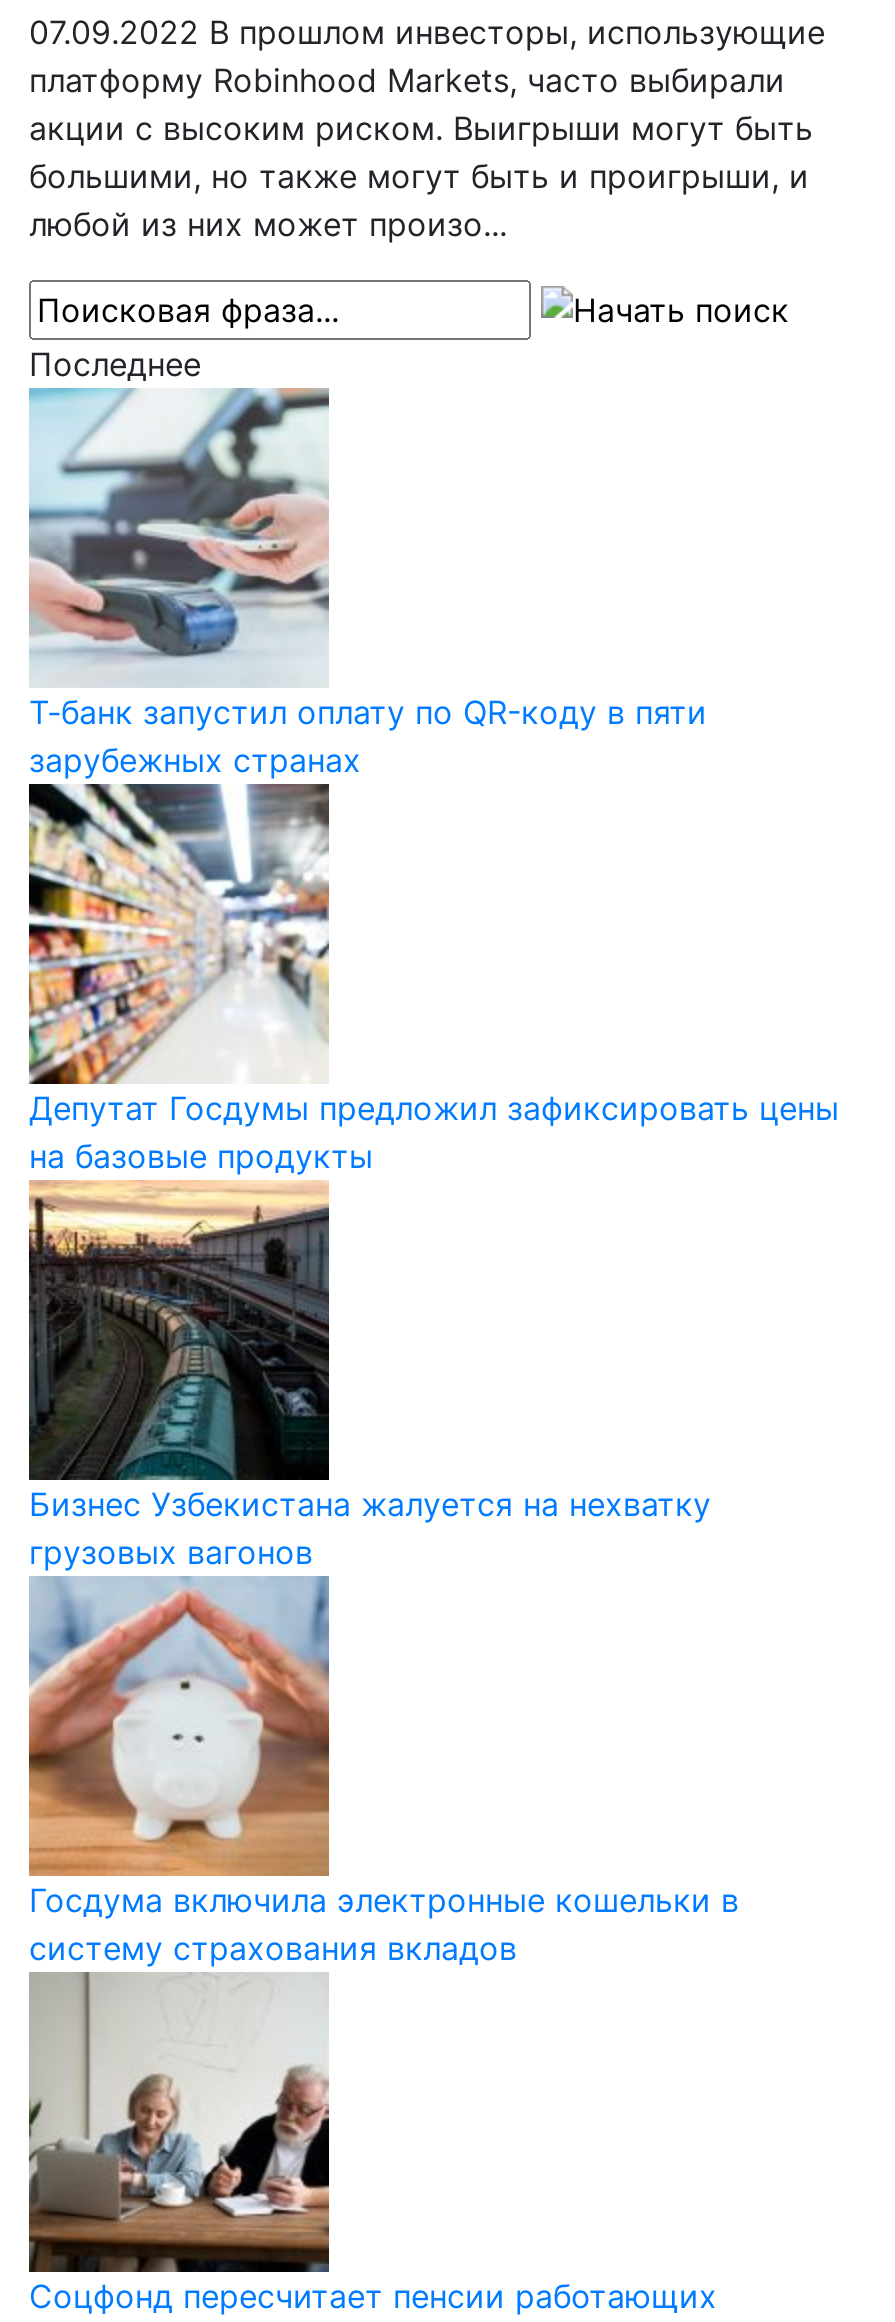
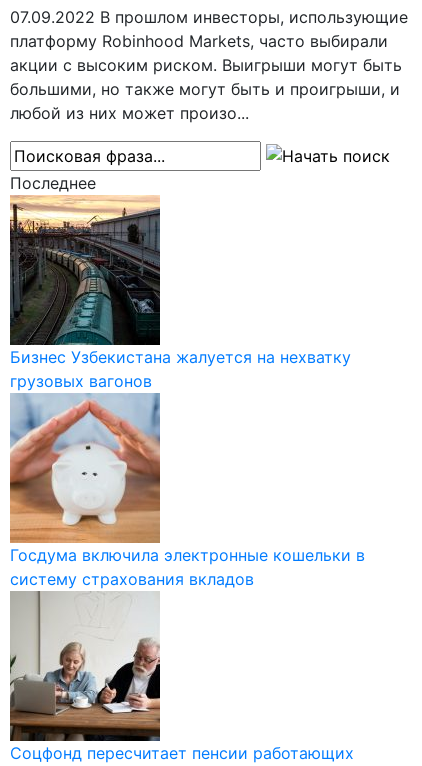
[27,386,707,780] [image] | Т-банк запустил оплату по QR-коду в пяти | зарубежных странах -> none
[27,796,839,1176] [image] | Депутат Госдумы предложил зафиксировать цены | на базовые продукты -> none

